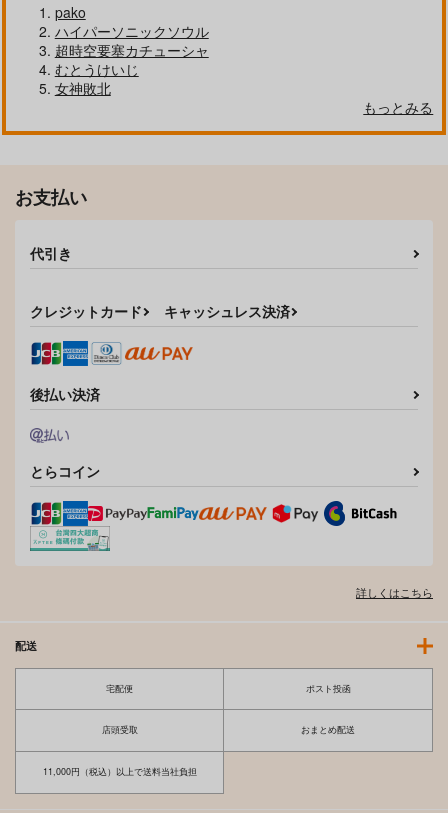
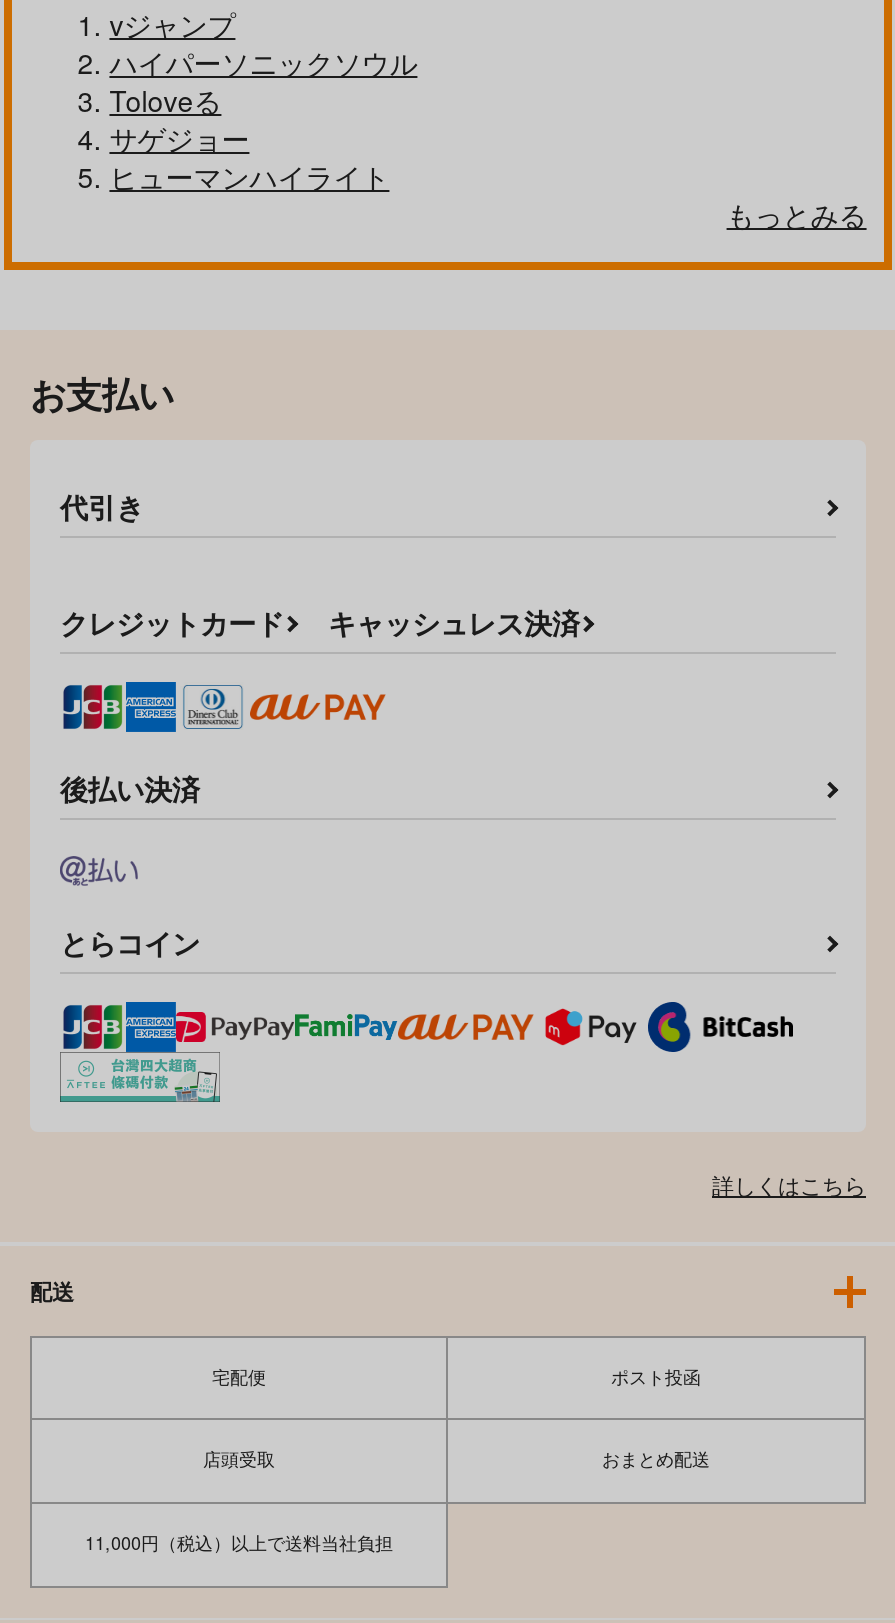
[55,2,86,22] pako -> [109,4,235,44] vジャンプ
[55,40,209,98] 超時空要塞カチューシャ | むとうけいじ | 女神敗北 -> [109,80,389,196] Toloveる | サゲジョー | ヒューマンハイライト

